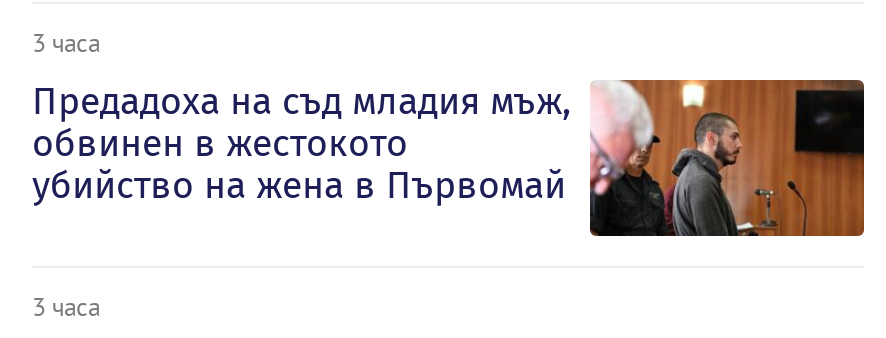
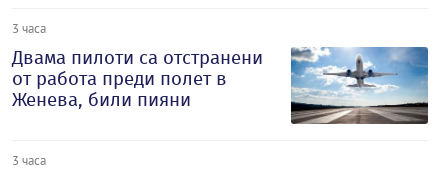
[32,77,866,239] [image] | Предадоха на съд младия мъж, | обвинен в жестокото | убийство на жена в Първомай -> [12,46,429,125] [image] | Двама пилоти са отстранени | от работа преди полет в | Женева, били пияни

